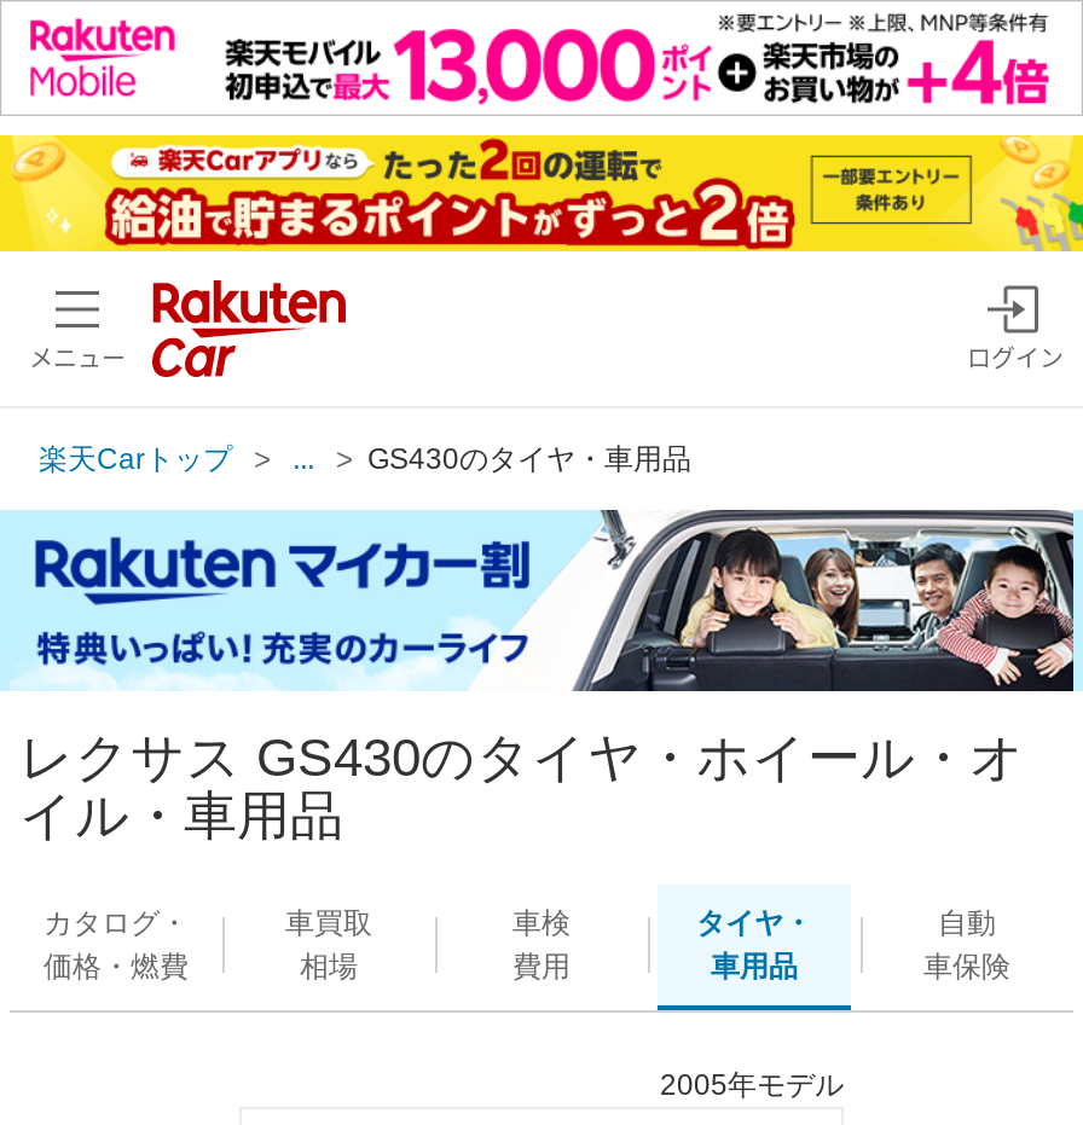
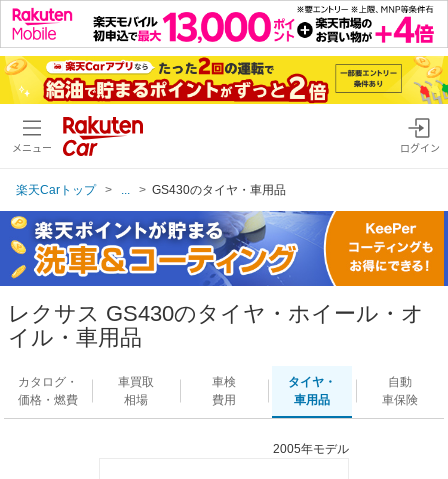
[7,508,1076,694] [image] -> [3,210,445,287] [image]

